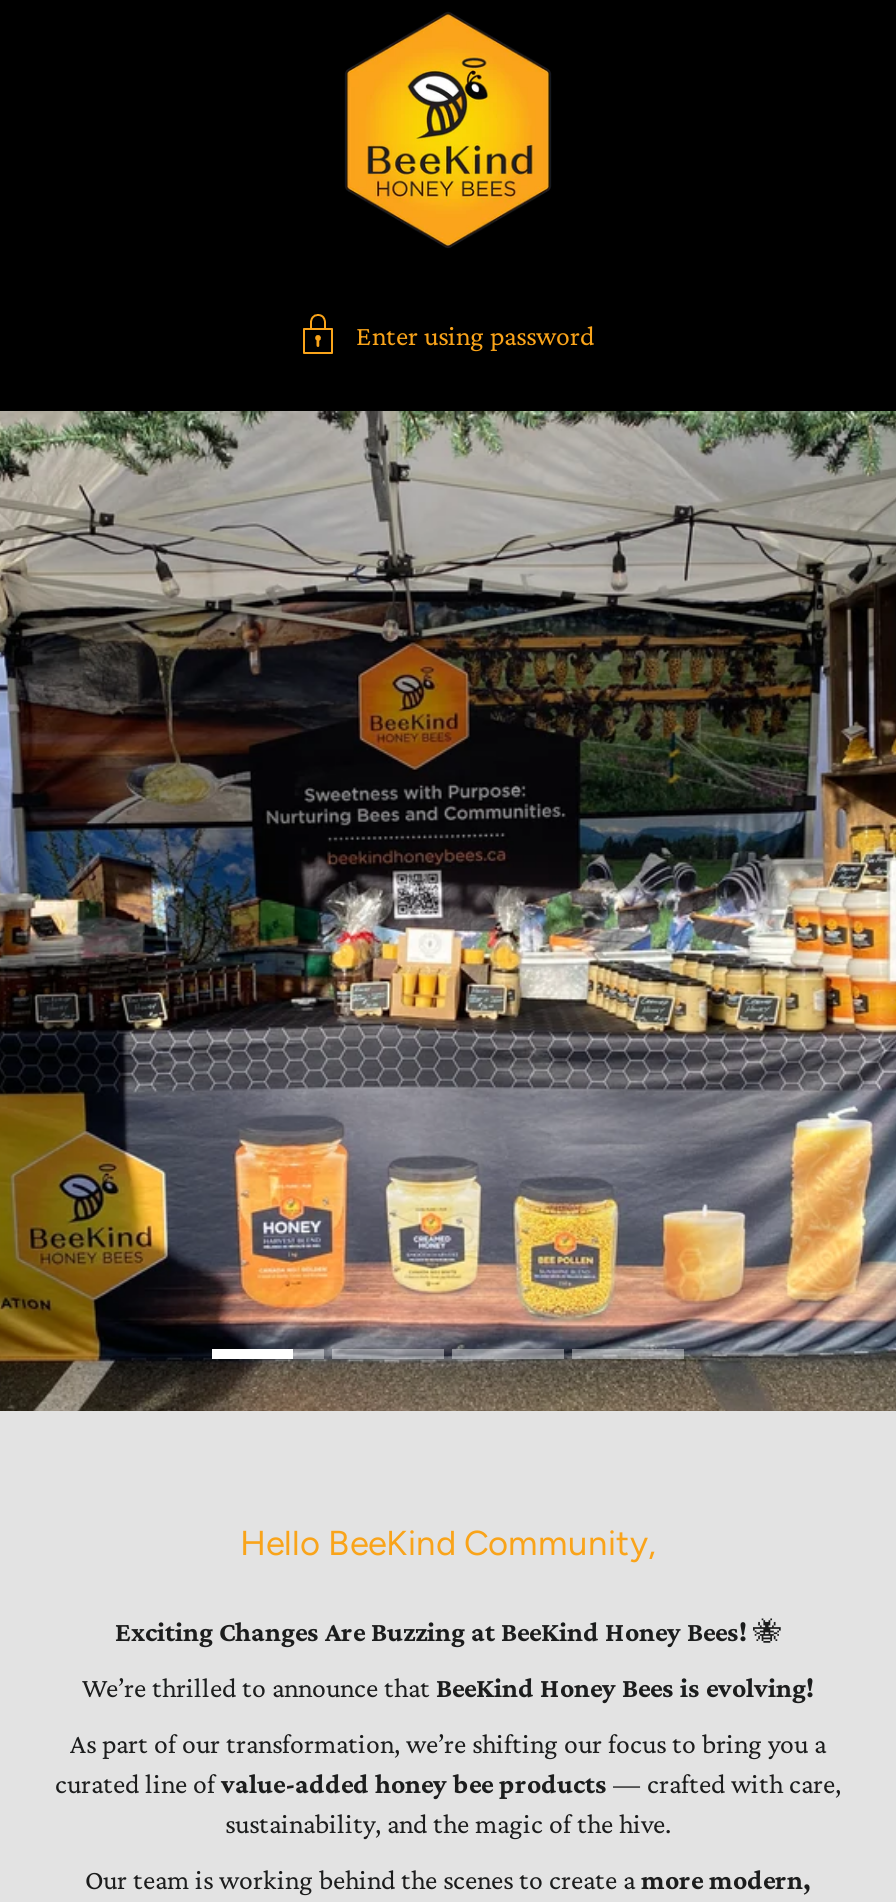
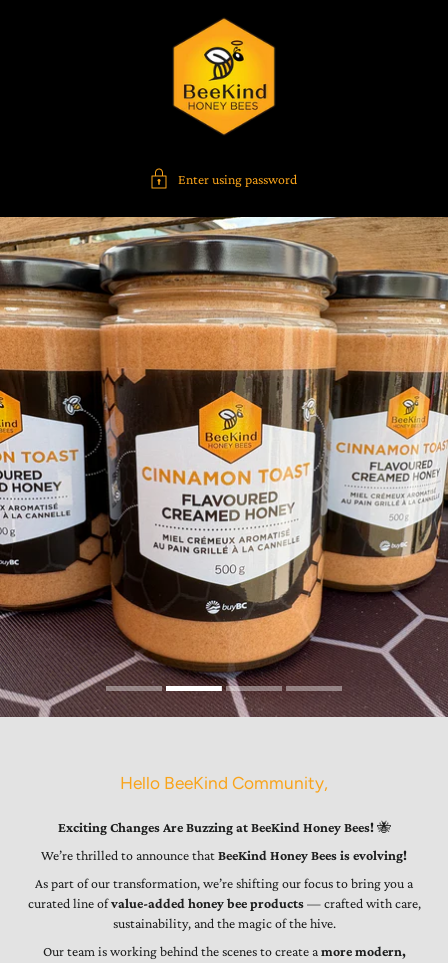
[6,409,890,1413] [image] -> [3,216,445,717] [image]

